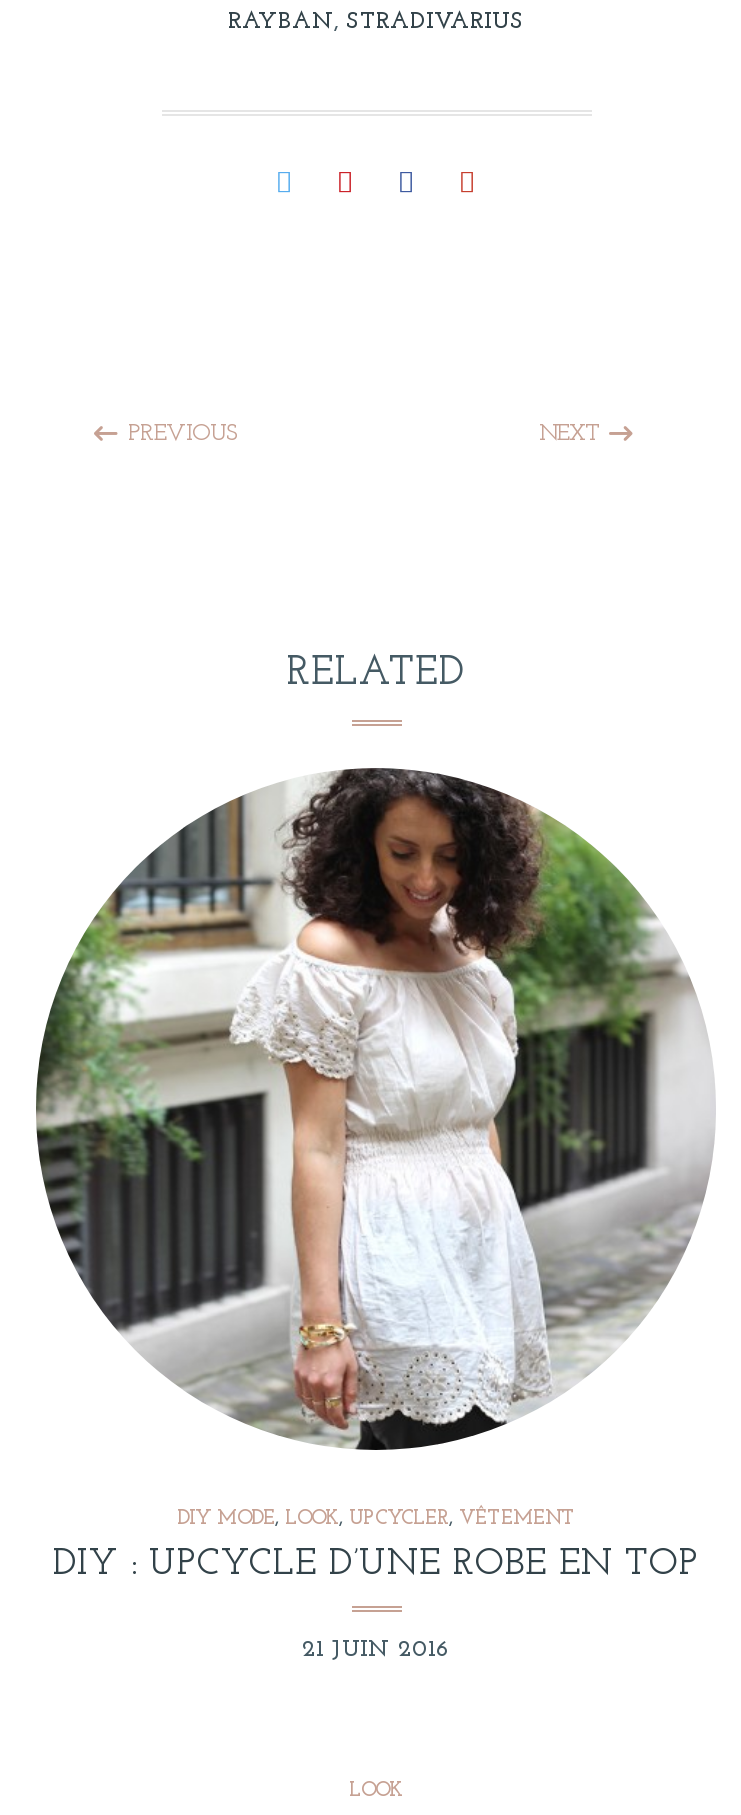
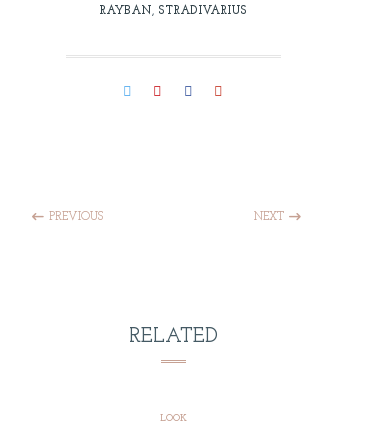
[34,766,714,1663] [image] | DIY MODE, LOOK, UPCYCLER, VÊTEMENT | DIY : UPCYCLE D’UNE ROBE EN TOP | 21 JUIN 2016 -> none

